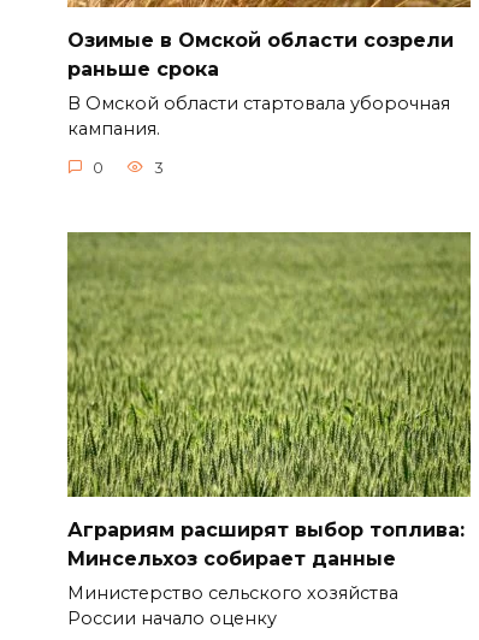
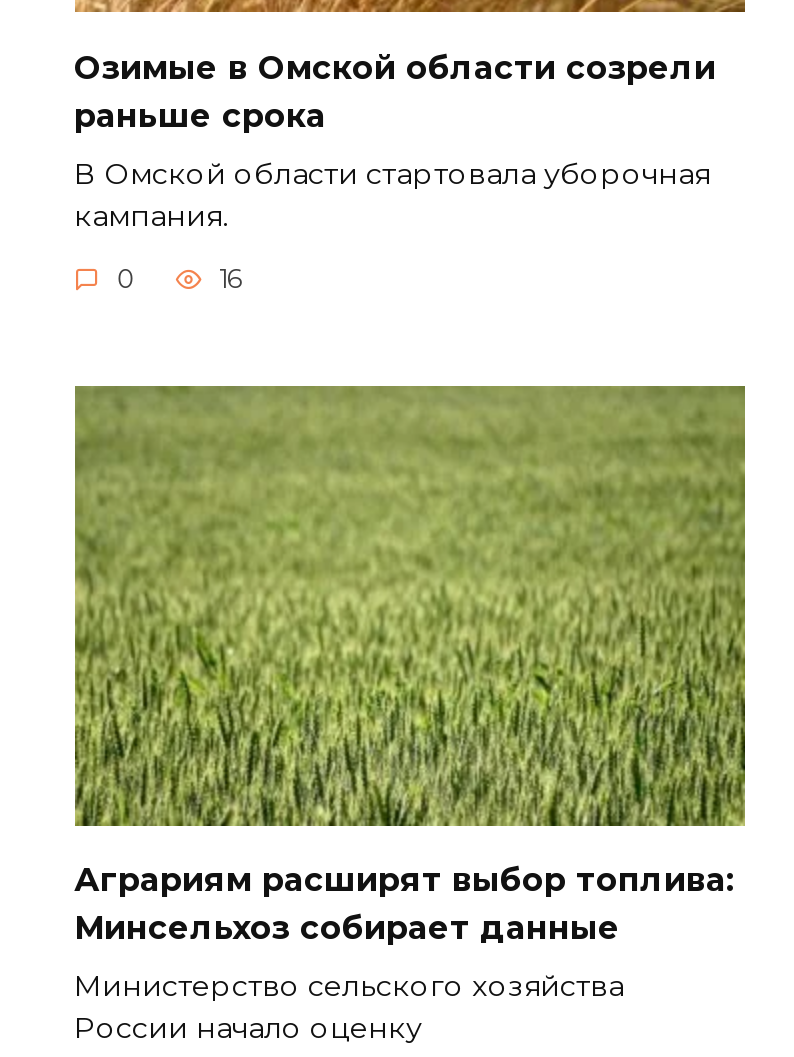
[154,159,164,177] 3 -> [219,264,243,294] 16

